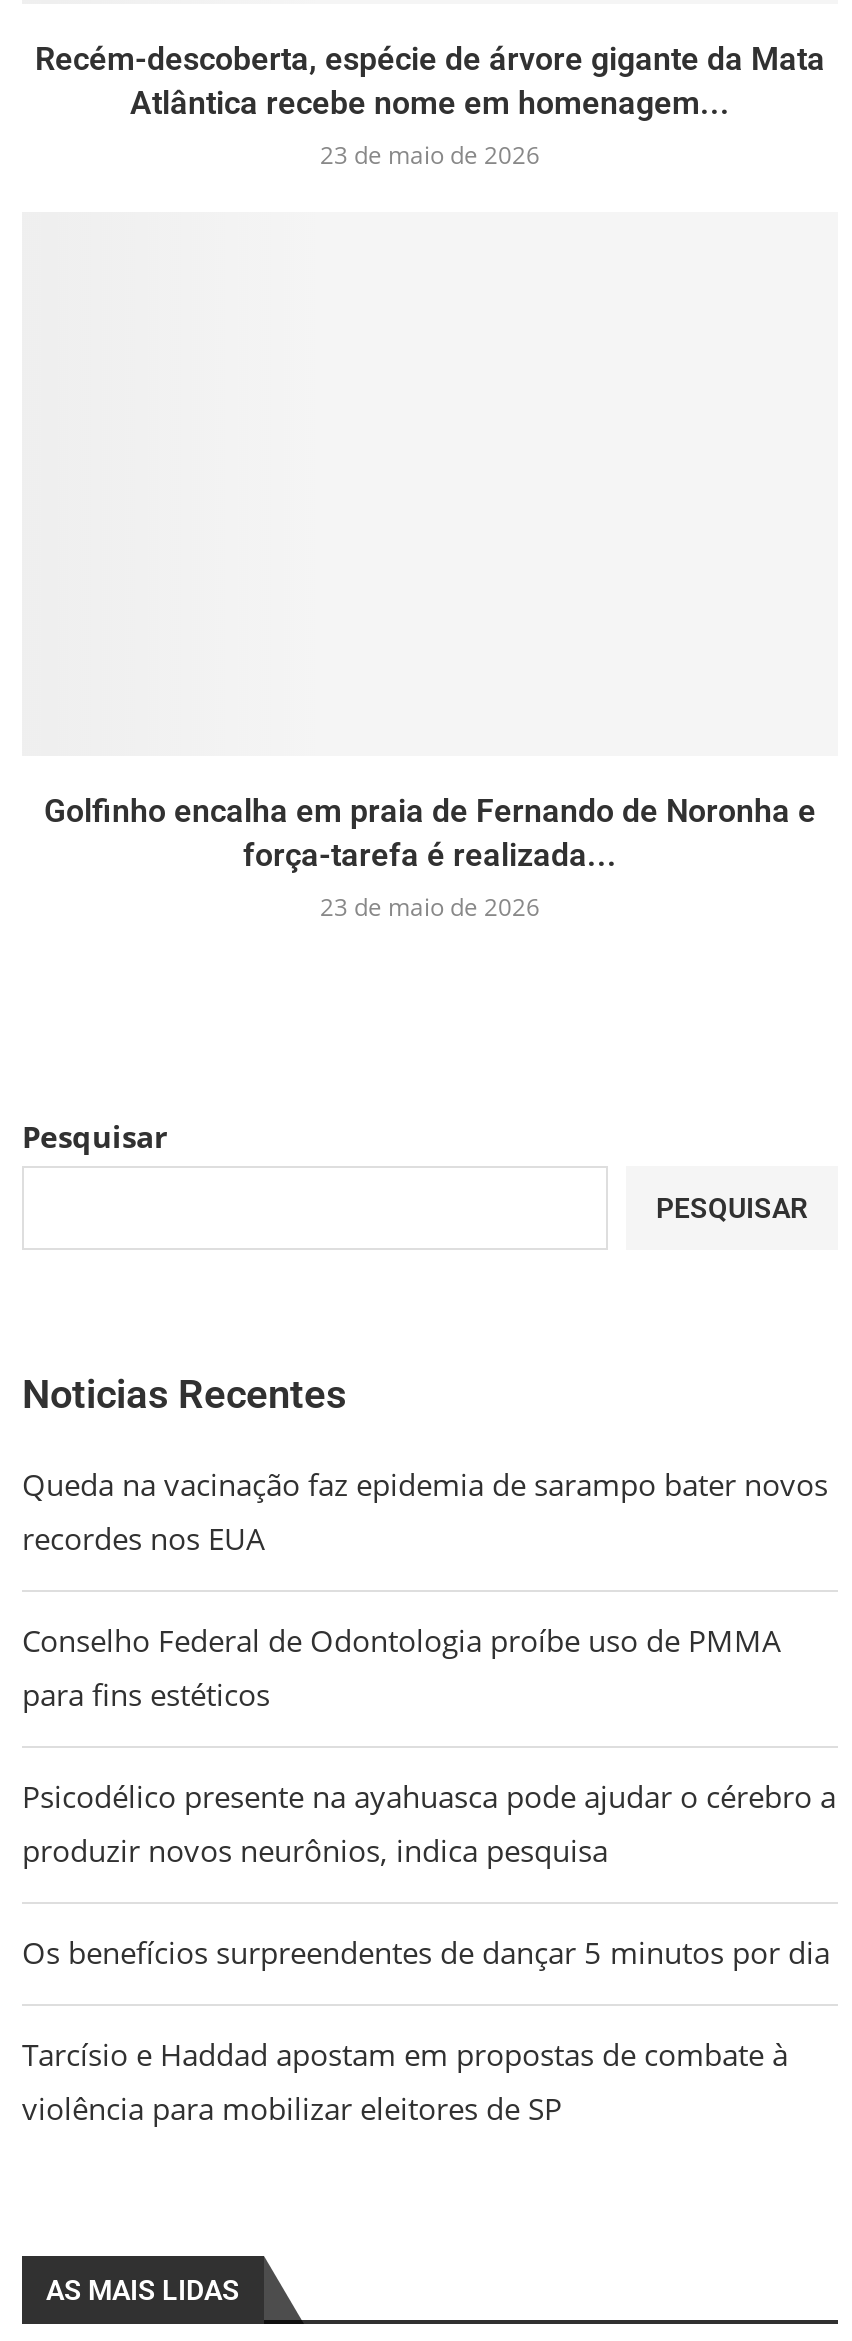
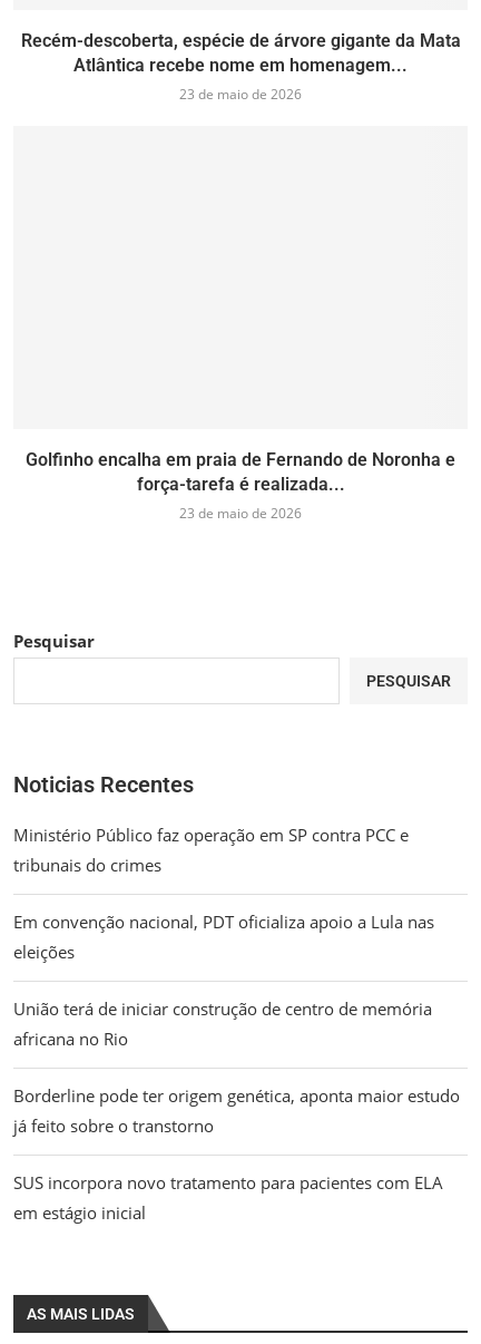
[22,1464,828,1558] Queda na vacinação faz epidemia de sarampo bater novos | recordes nos EUA -> [13,824,409,876] Ministério Público faz operação em SP contra PCC e | tribunais do crimes
[22,1620,782,1714] Conselho Federal de Odontologia proíbe uso de PMMA | para fins estéticos -> [13,911,434,963] Em convenção nacional, PDT oficializa apoio a Lula nas | eleições
[22,1776,836,1870] Psicodélico presente na ayahuasca pode ajudar o cérebro a | produzir novos neurônios, indica pesquisa -> [13,998,432,1050] União terá de iniciar construção de centro de memória | africana no Rio
[22,1932,830,1972] Os benefícios surpreendentes de dançar 5 minutos por dia -> [13,1084,460,1137] Borderline pode ter origem genética, aponta maior estudo | já feito sobre o transtorno
[22,2034,788,2128] Tarcísio e Haddad apostam em propostas de combate à | violência para mobilizar eleitores de SP -> [13,1171,443,1224] SUS incorpora novo tratamento para pacientes com ELA | em estágio inicial

